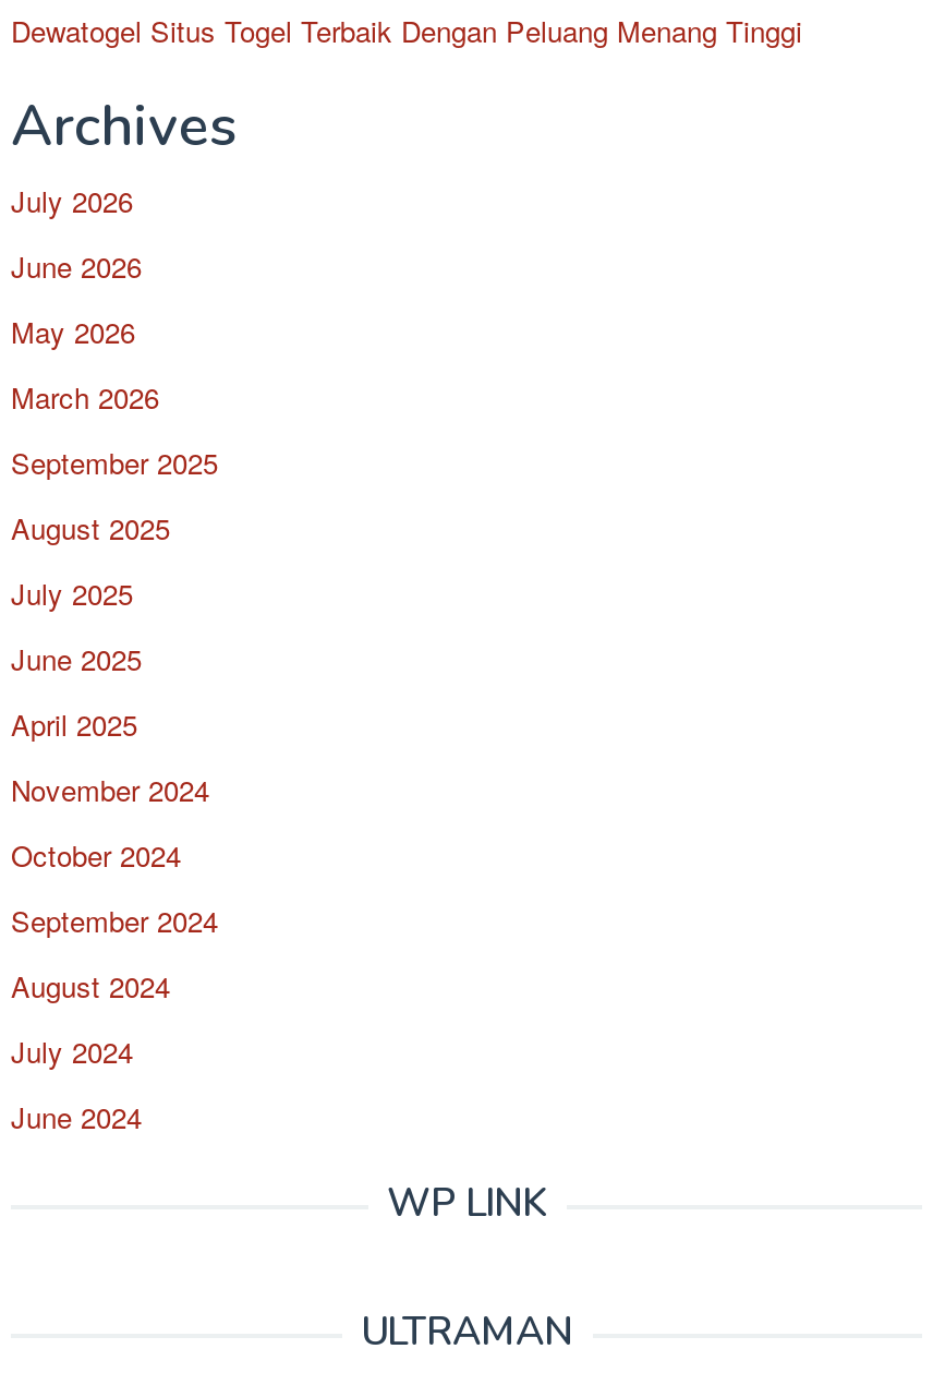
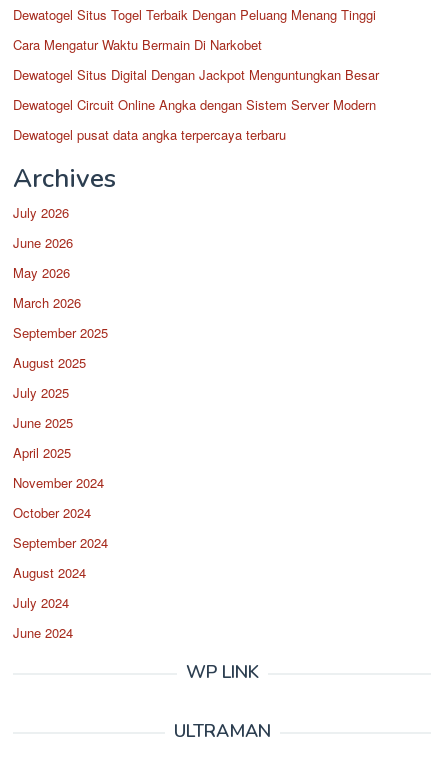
none -> [13,35,379,144] Cara Mengatur Waktu Bermain Di Narkobet | Dewatogel Situs Digital Dengan Jackpot Menguntungkan Besar | Dewatogel Circuit Online Angka dengan Sistem Server Modern | Dewatogel pusat data angka terpercaya terbaru

